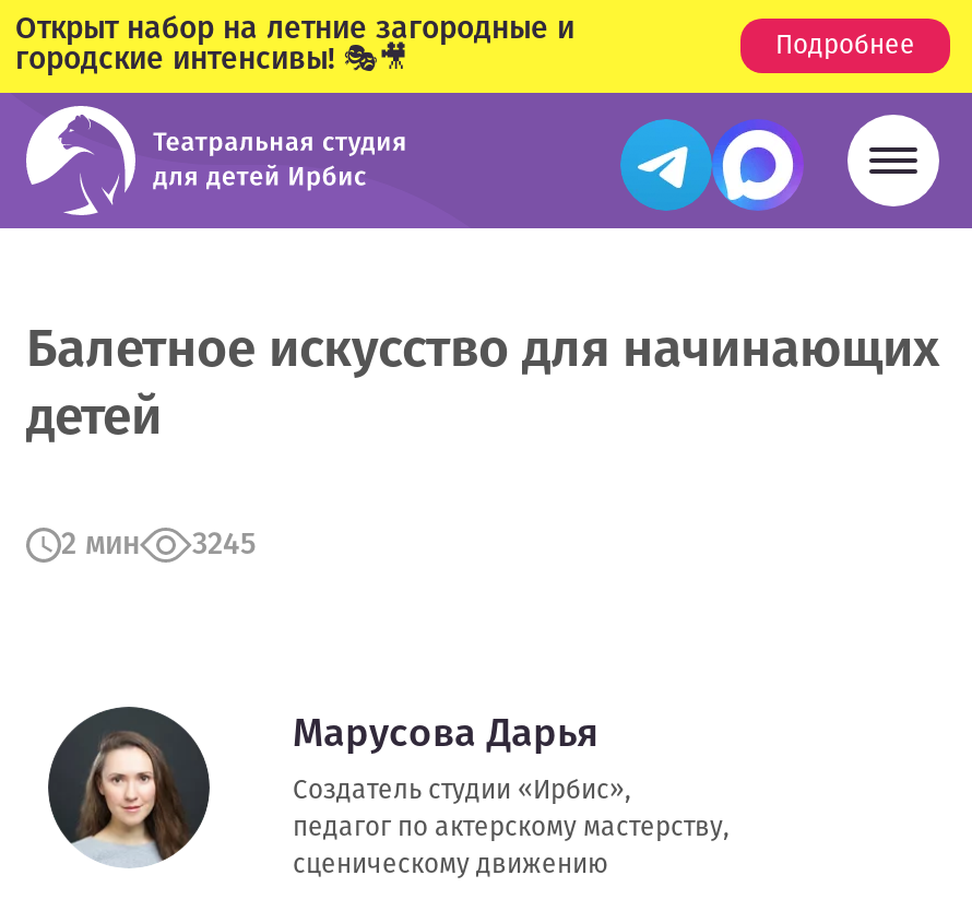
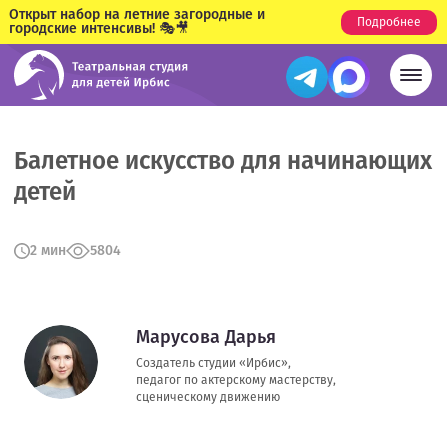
[61,525,256,563] 2 мин 3245 -> [30,242,121,259] 2 мин 5804

